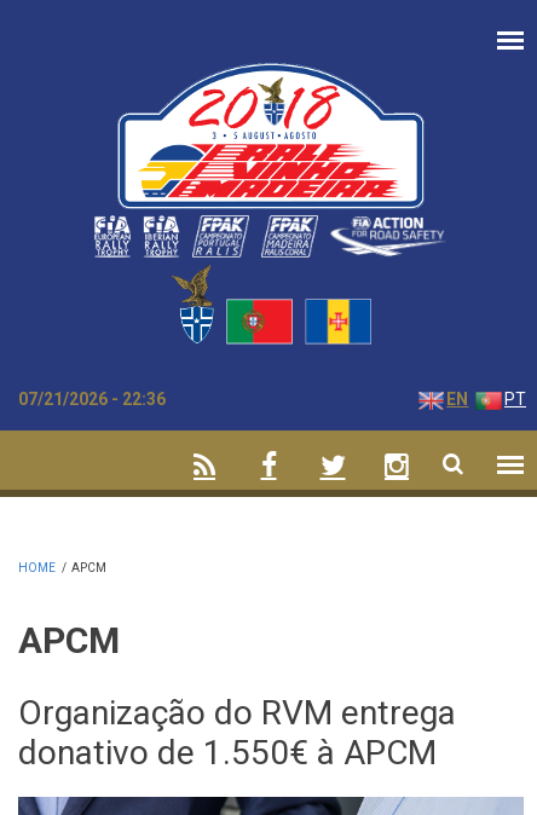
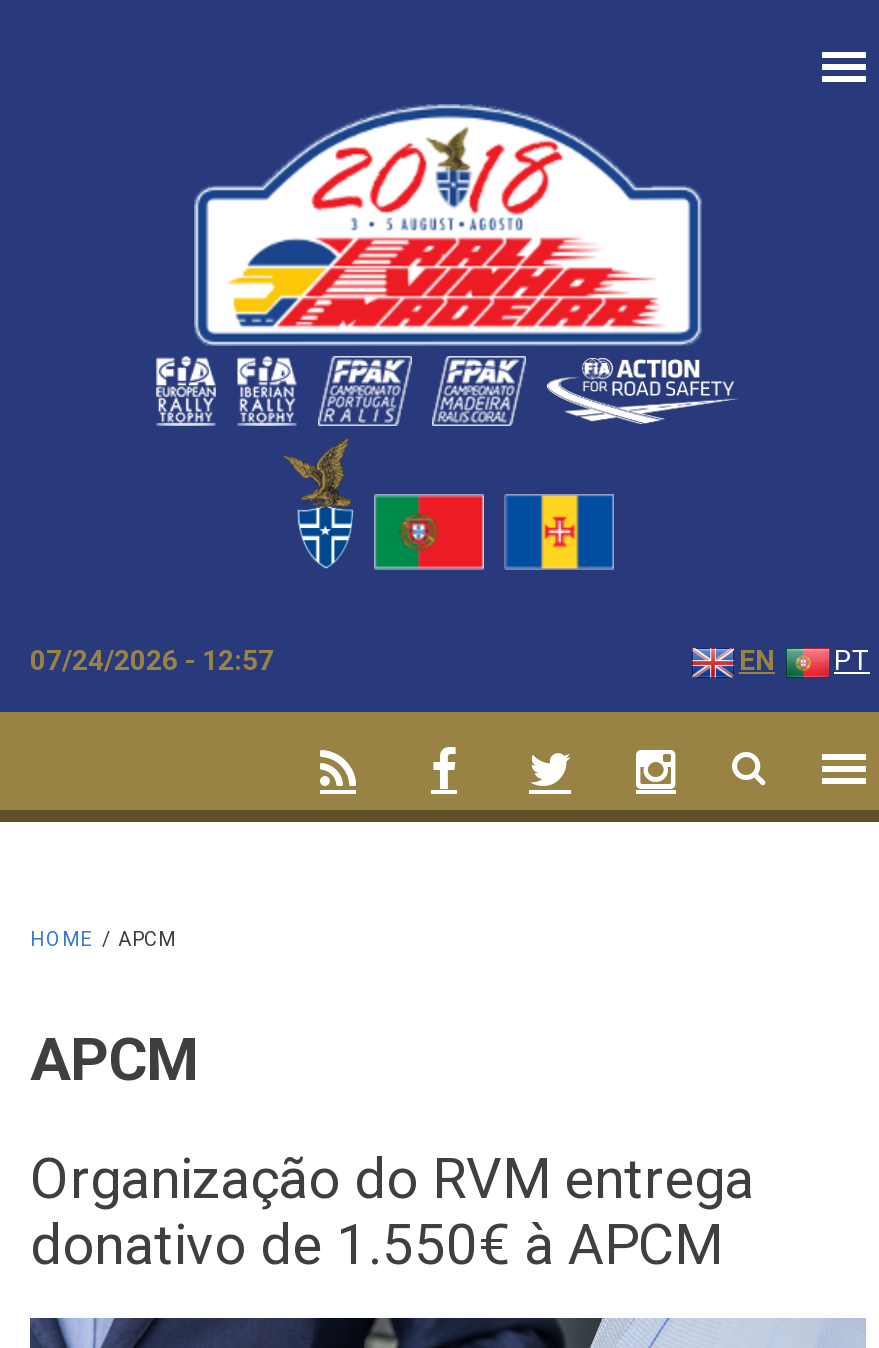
[18,389,166,409] 07/21/2026 - 22:36 -> [30,644,274,676] 07/24/2026 - 12:57

